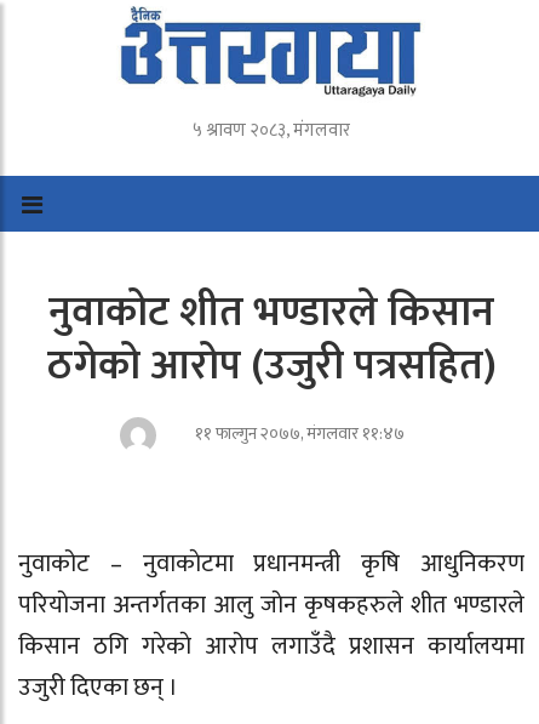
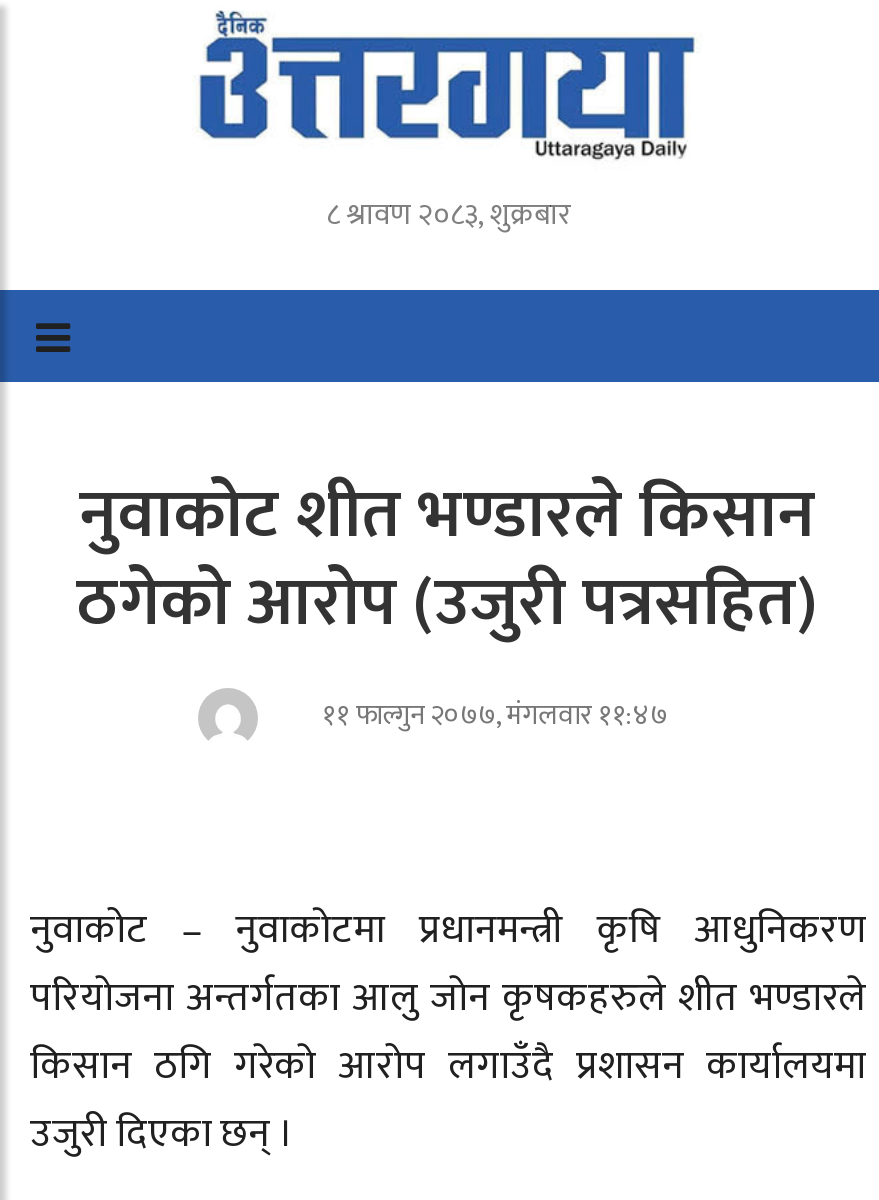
[193,115,350,146] ५ श्रावण २०८३, मंगलवार -> [326,190,570,240] ८ श्रावण २०८३, शुक्रबार

